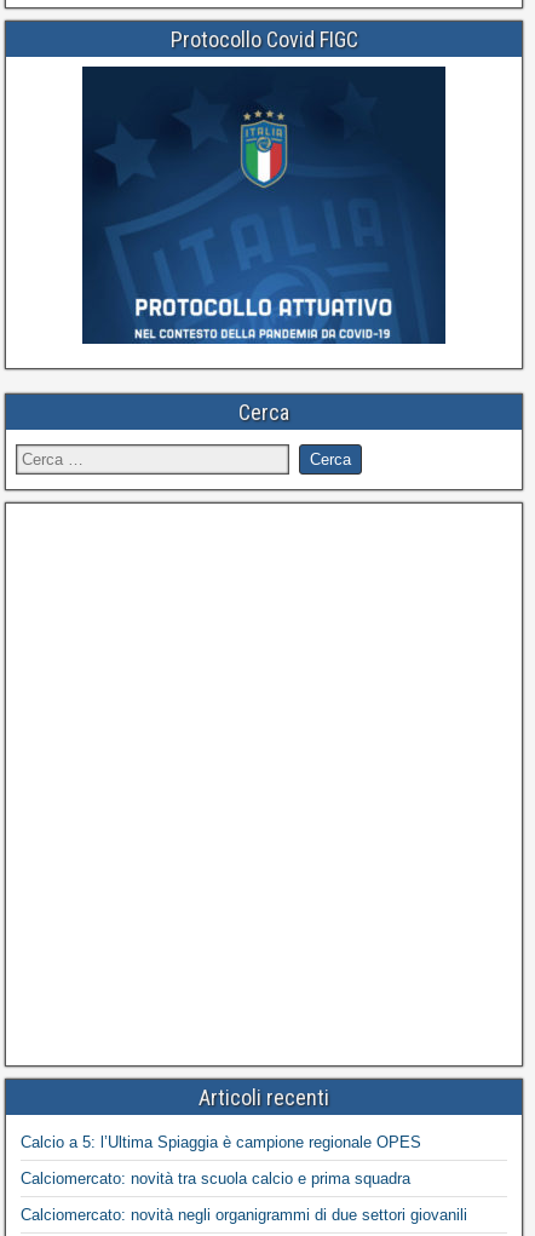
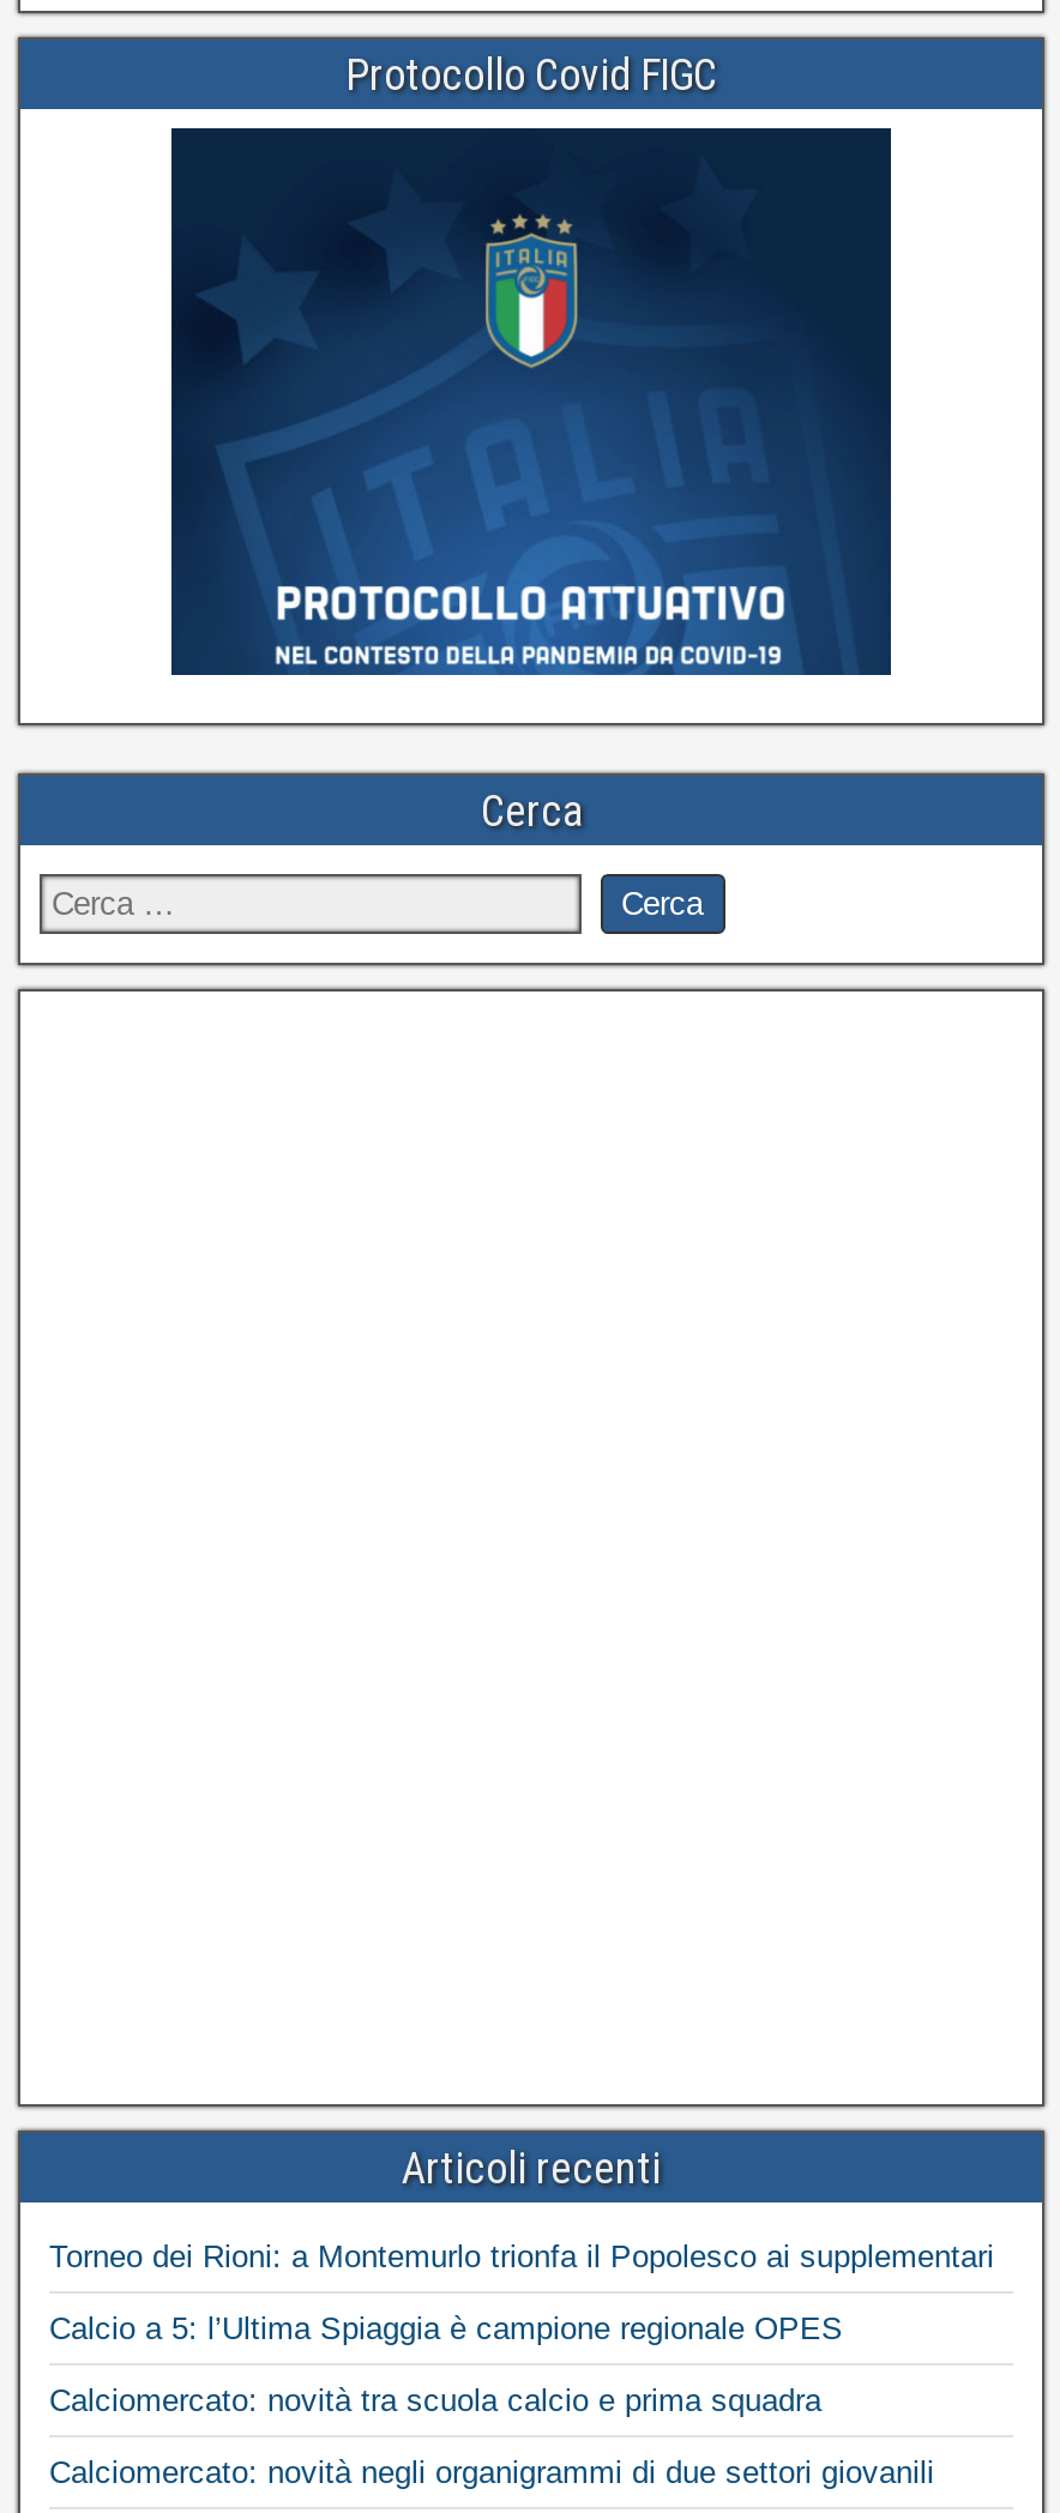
none -> [49,2239,994,2275] Torneo dei Rioni: a Montemurlo trionfa il Popolesco ai supplementari

